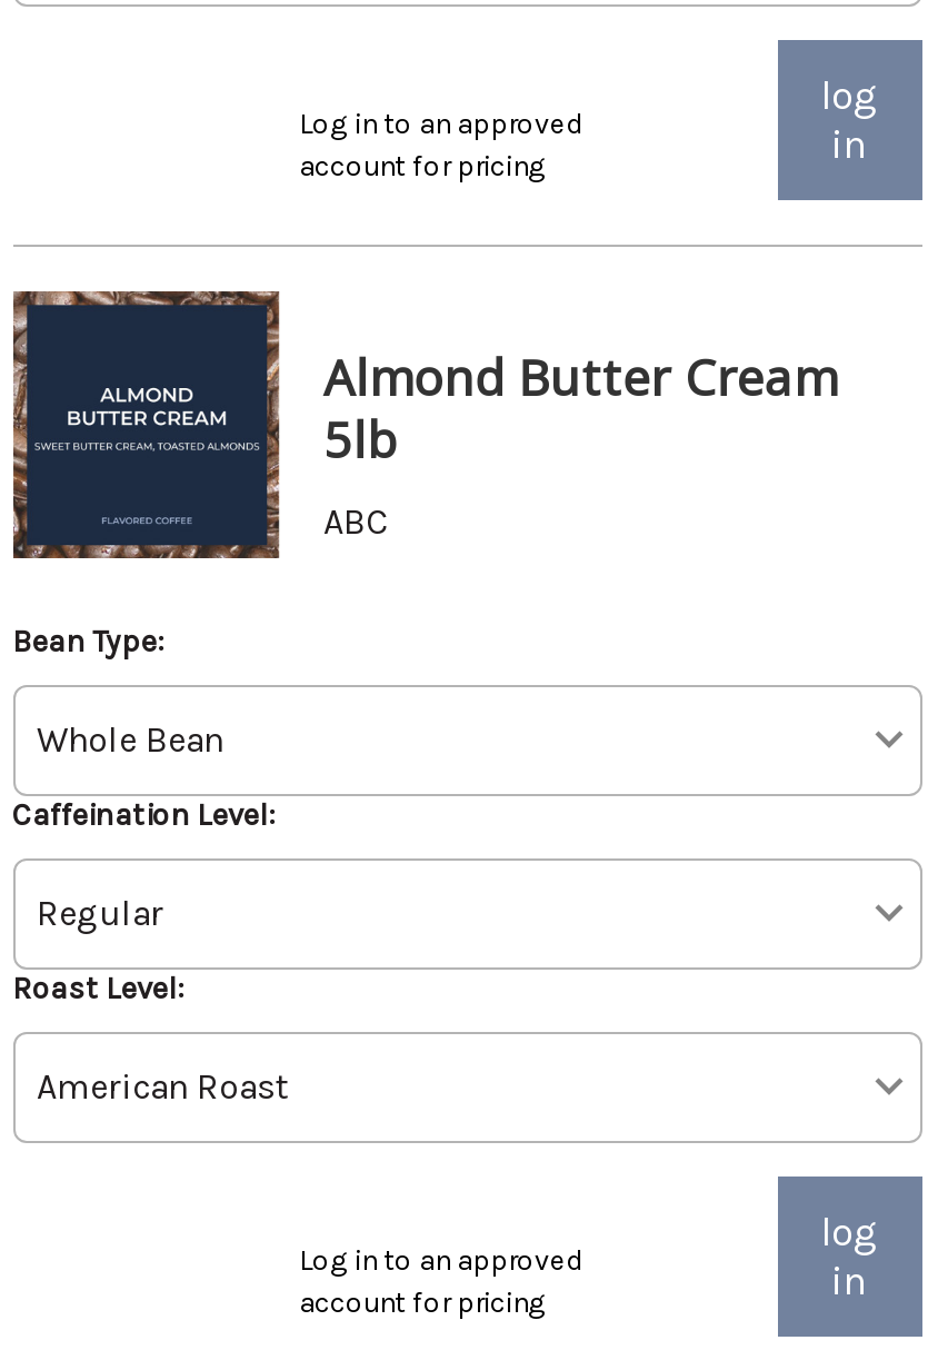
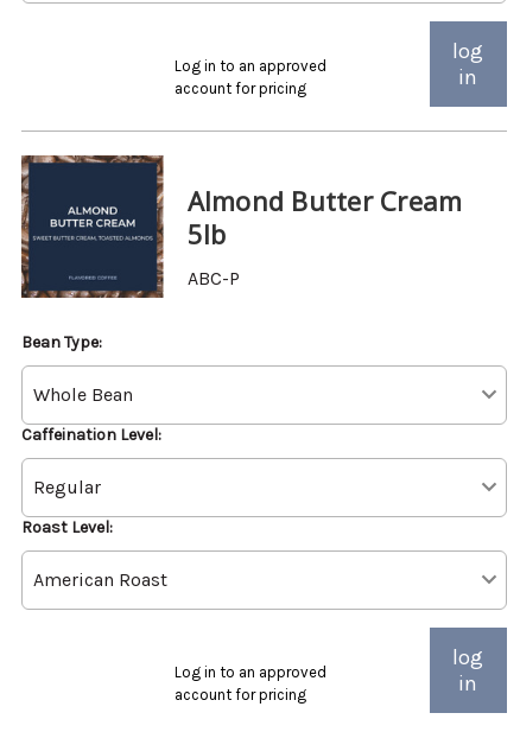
[323,500,388,542] ABC -> [187,266,239,289] ABC-P

